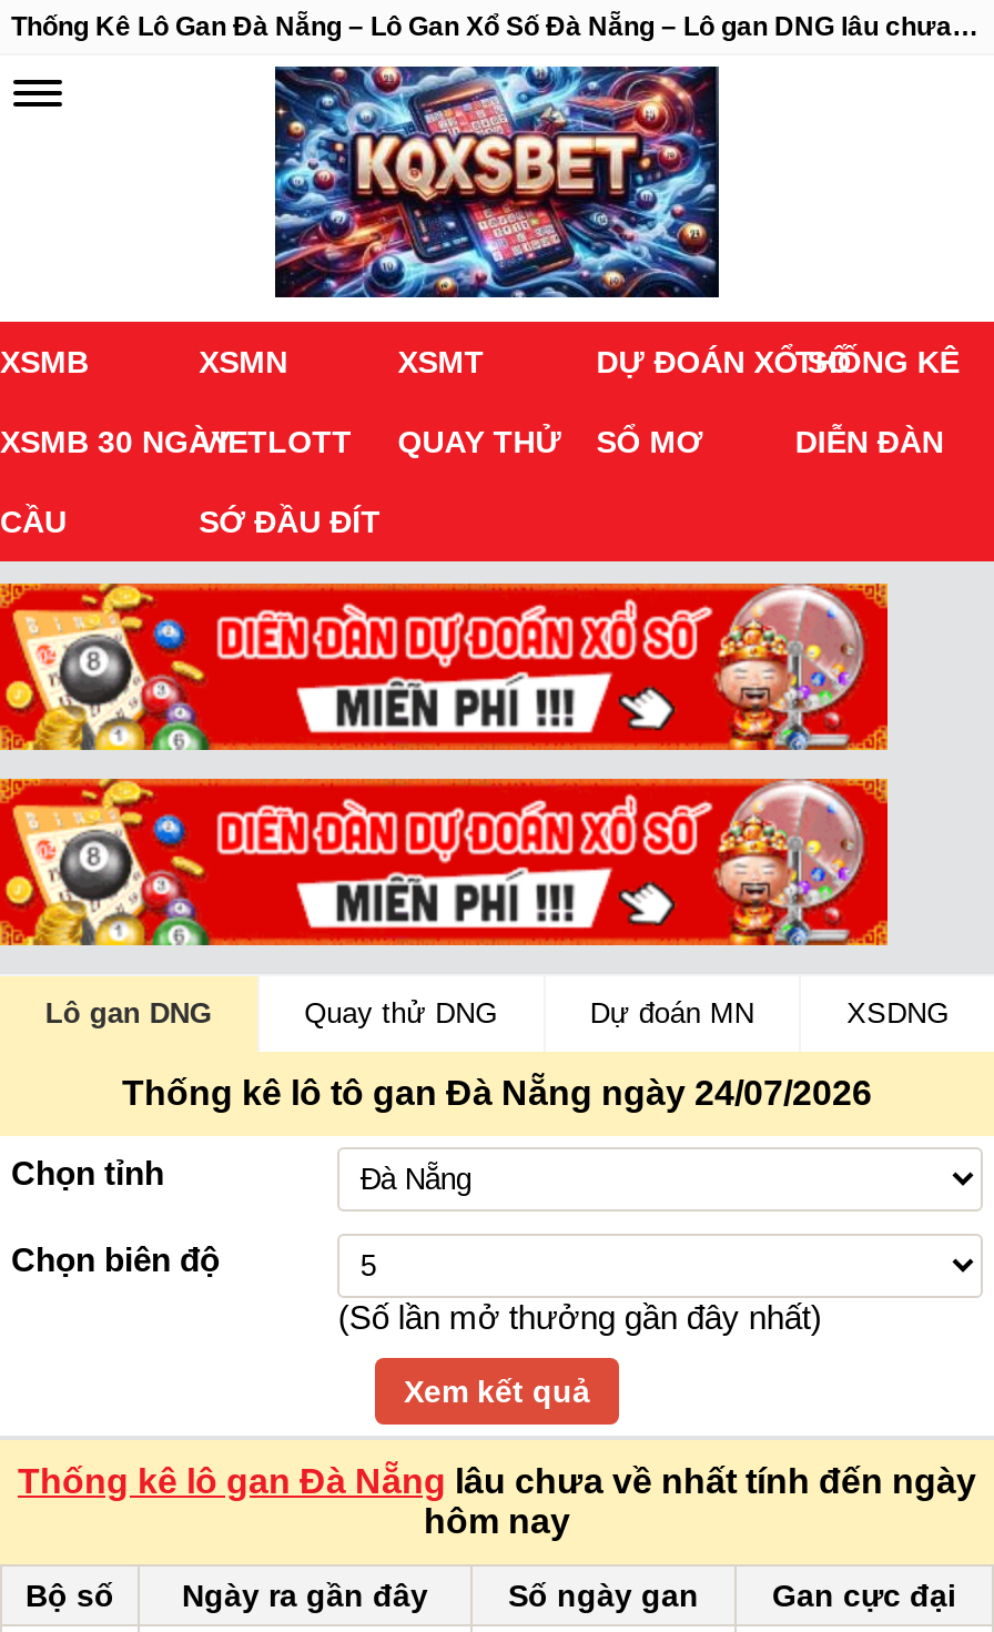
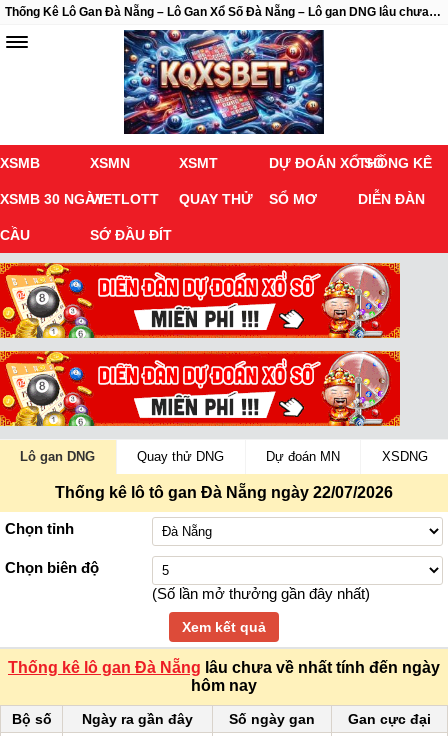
[122,1074,872,1111] Thống kê lô tô gan Đà Nẵng ngày 24/07/2026 -> [55,484,393,501] Thống kê lô tô gan Đà Nẵng ngày 22/07/2026

